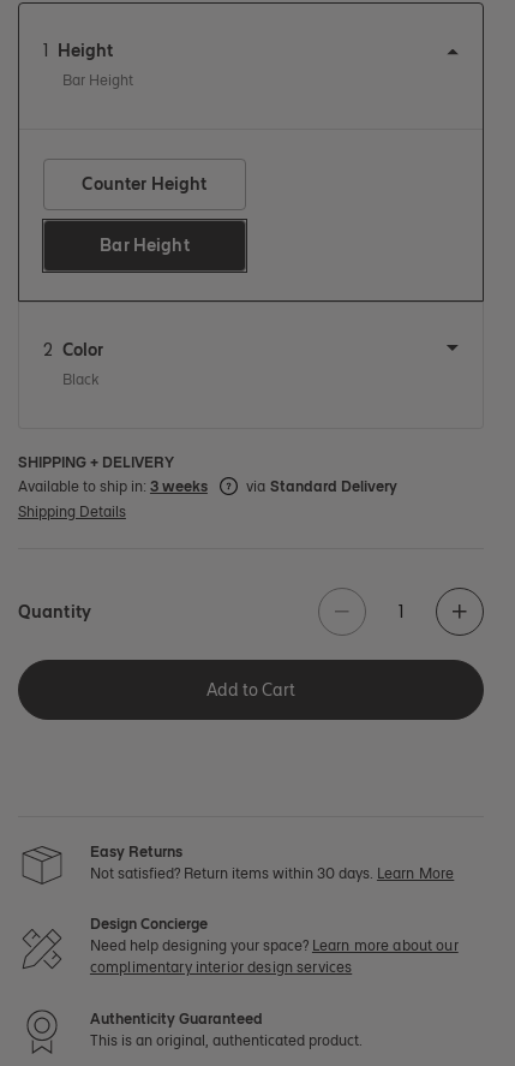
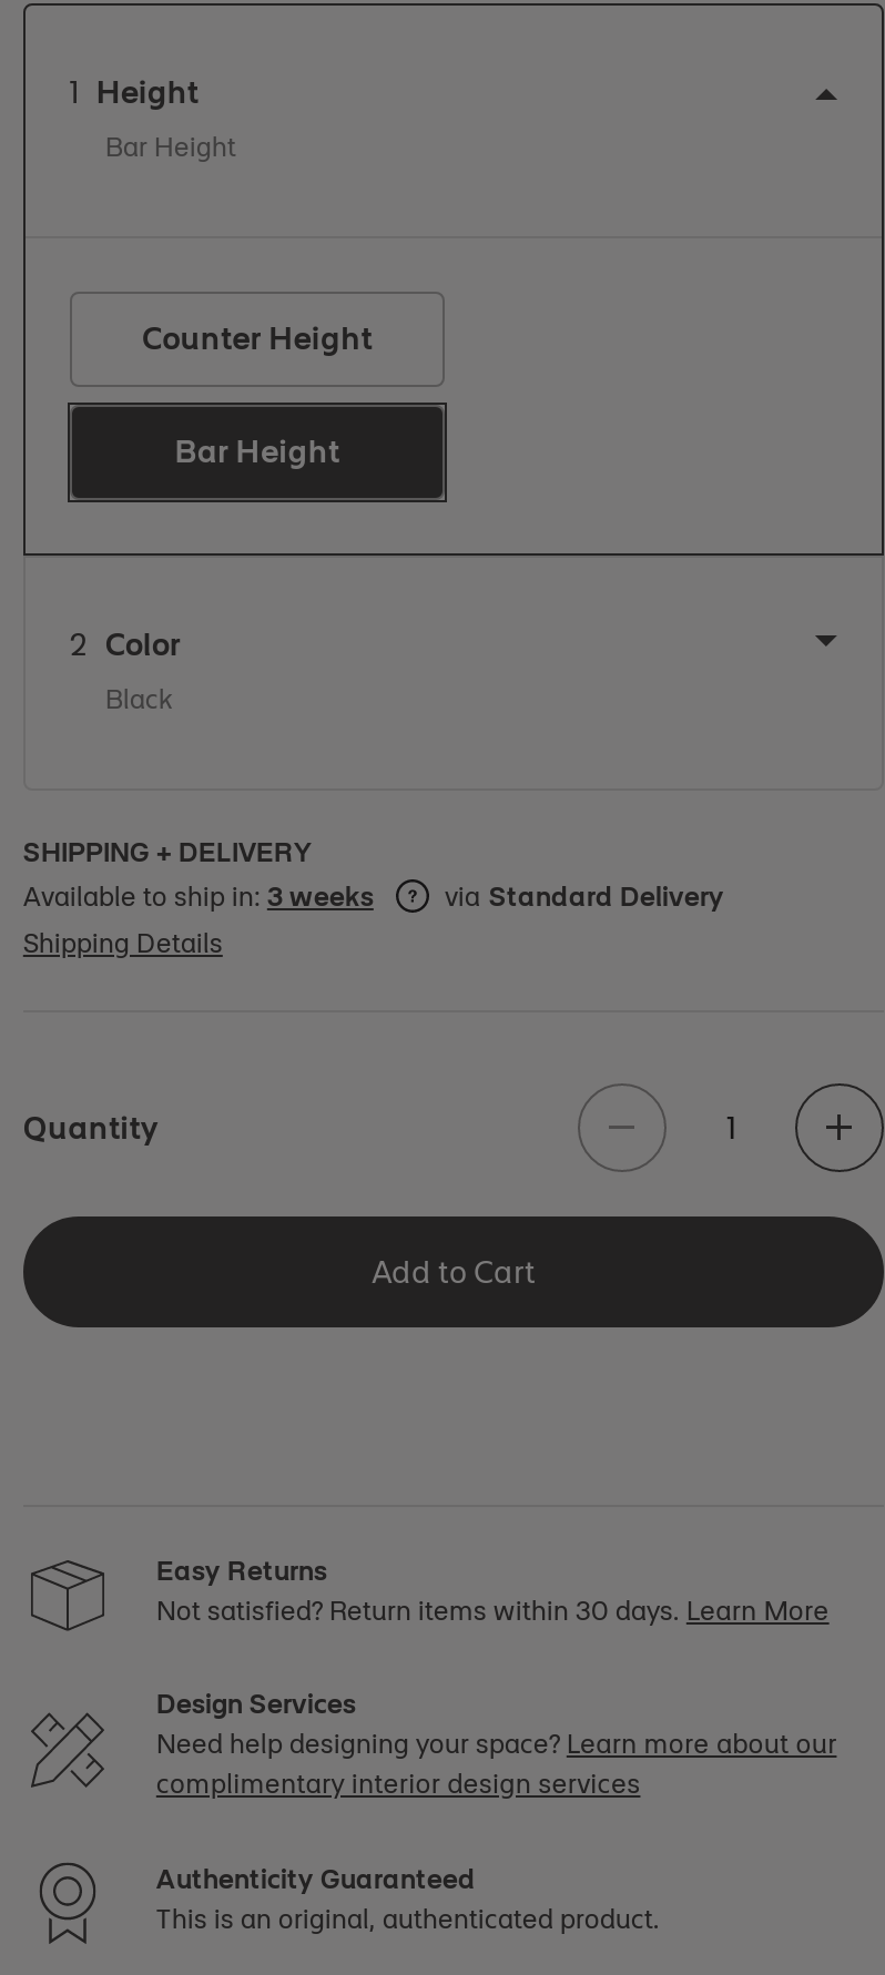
[90,915,208,933] Design Concierge -> [156,1687,356,1720] Design Services

